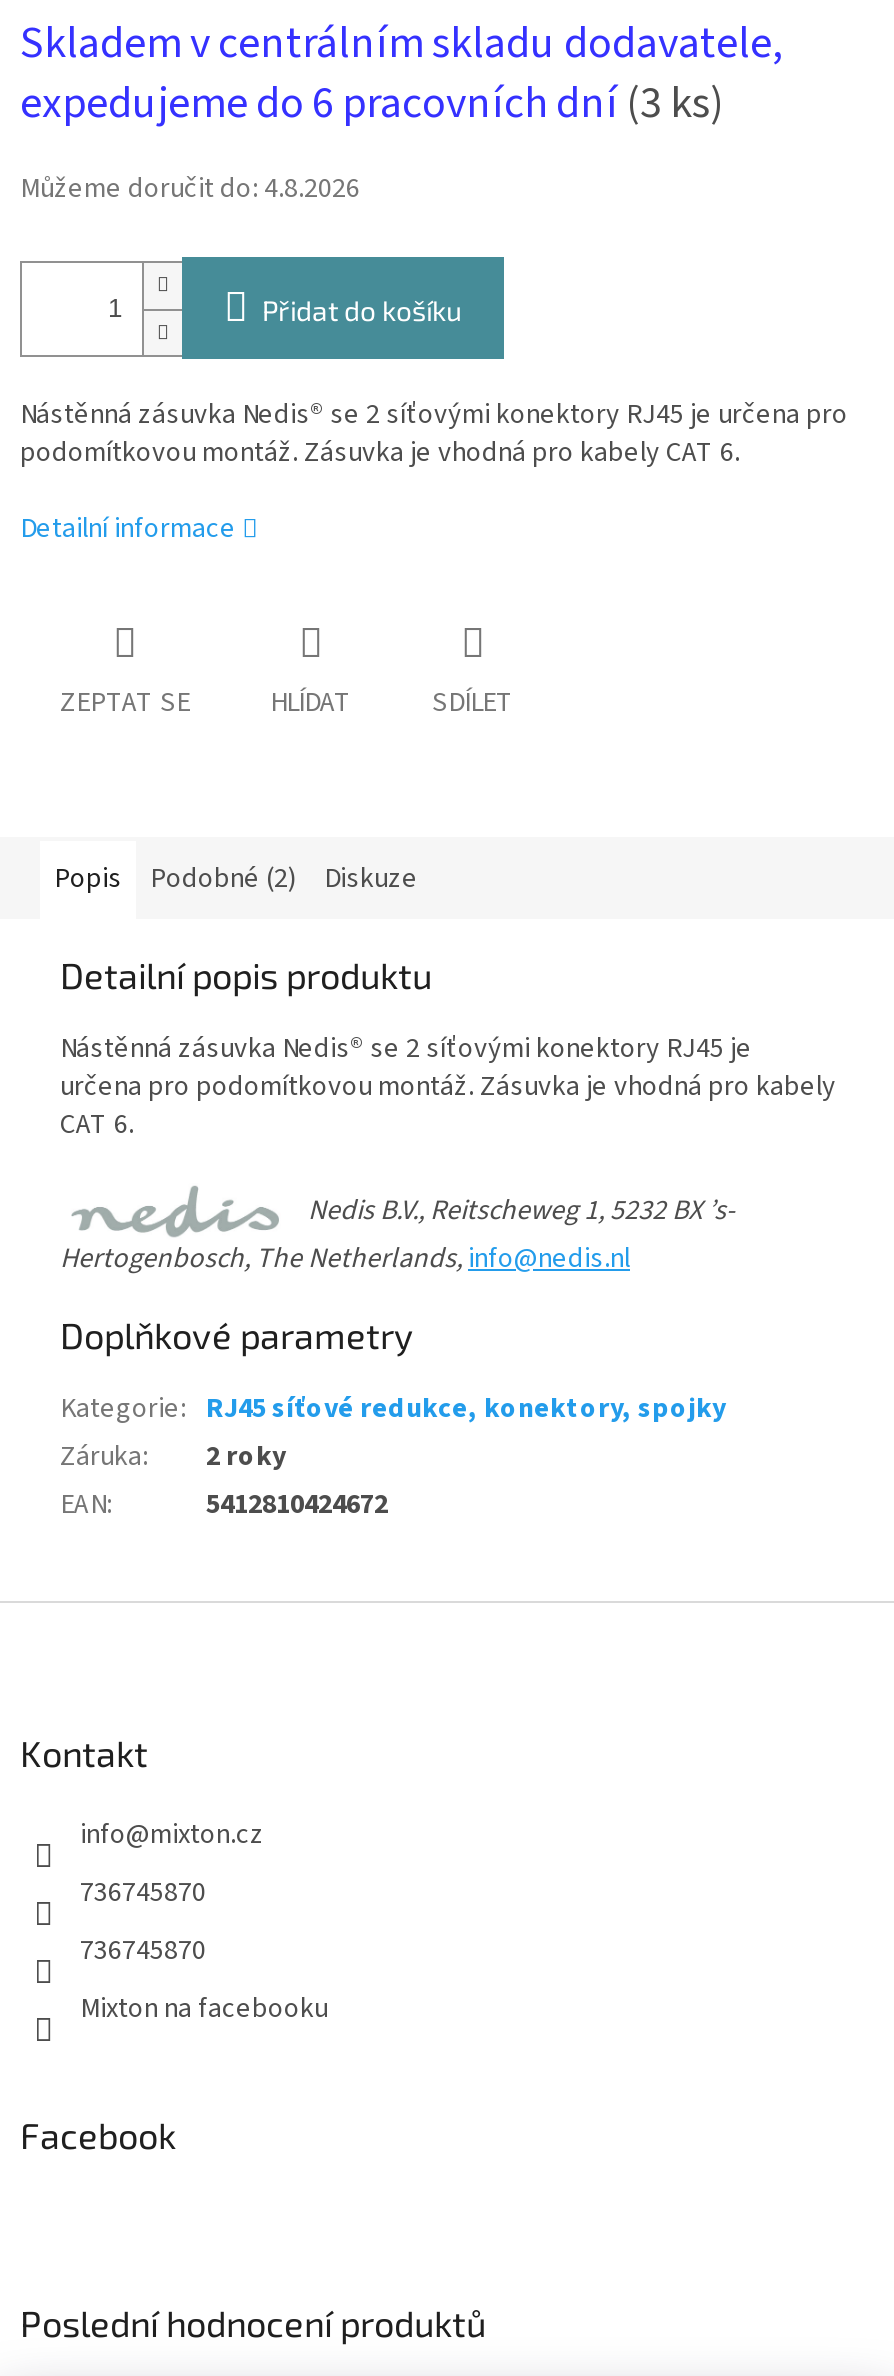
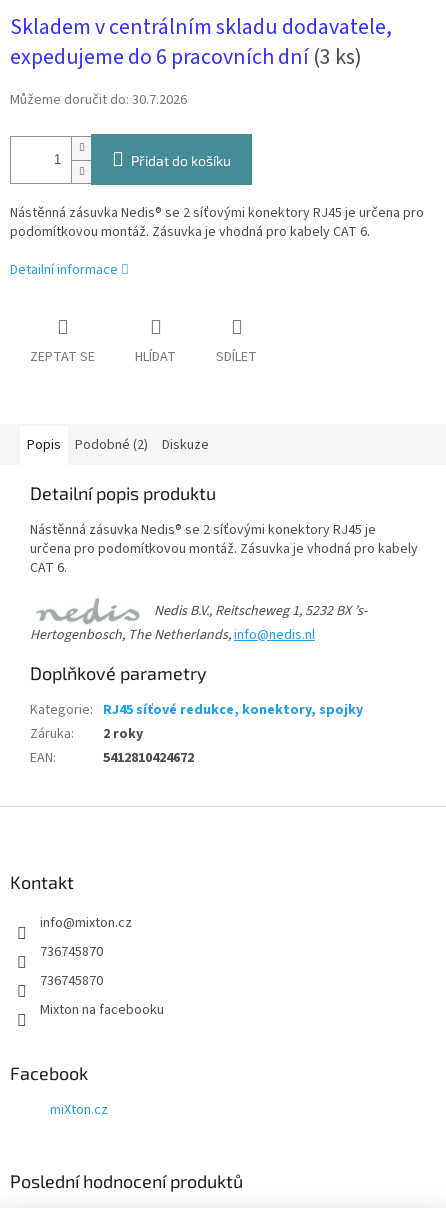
[20,170,360,210] Můžeme doručit do: 4.8.2026 -> [10,90,187,110] Můžeme doručit do: 30.7.2026
none -> [50,1100,108,1120] miXton.cz

